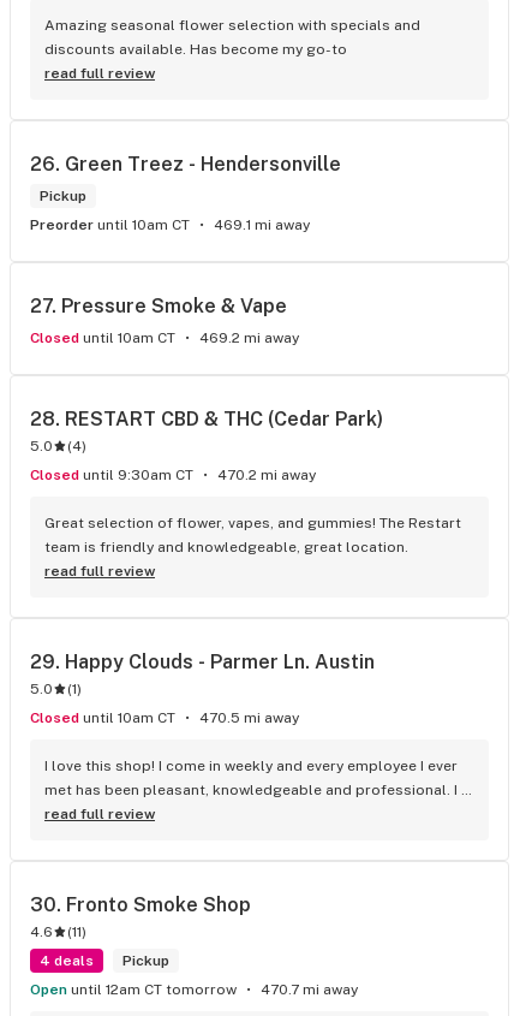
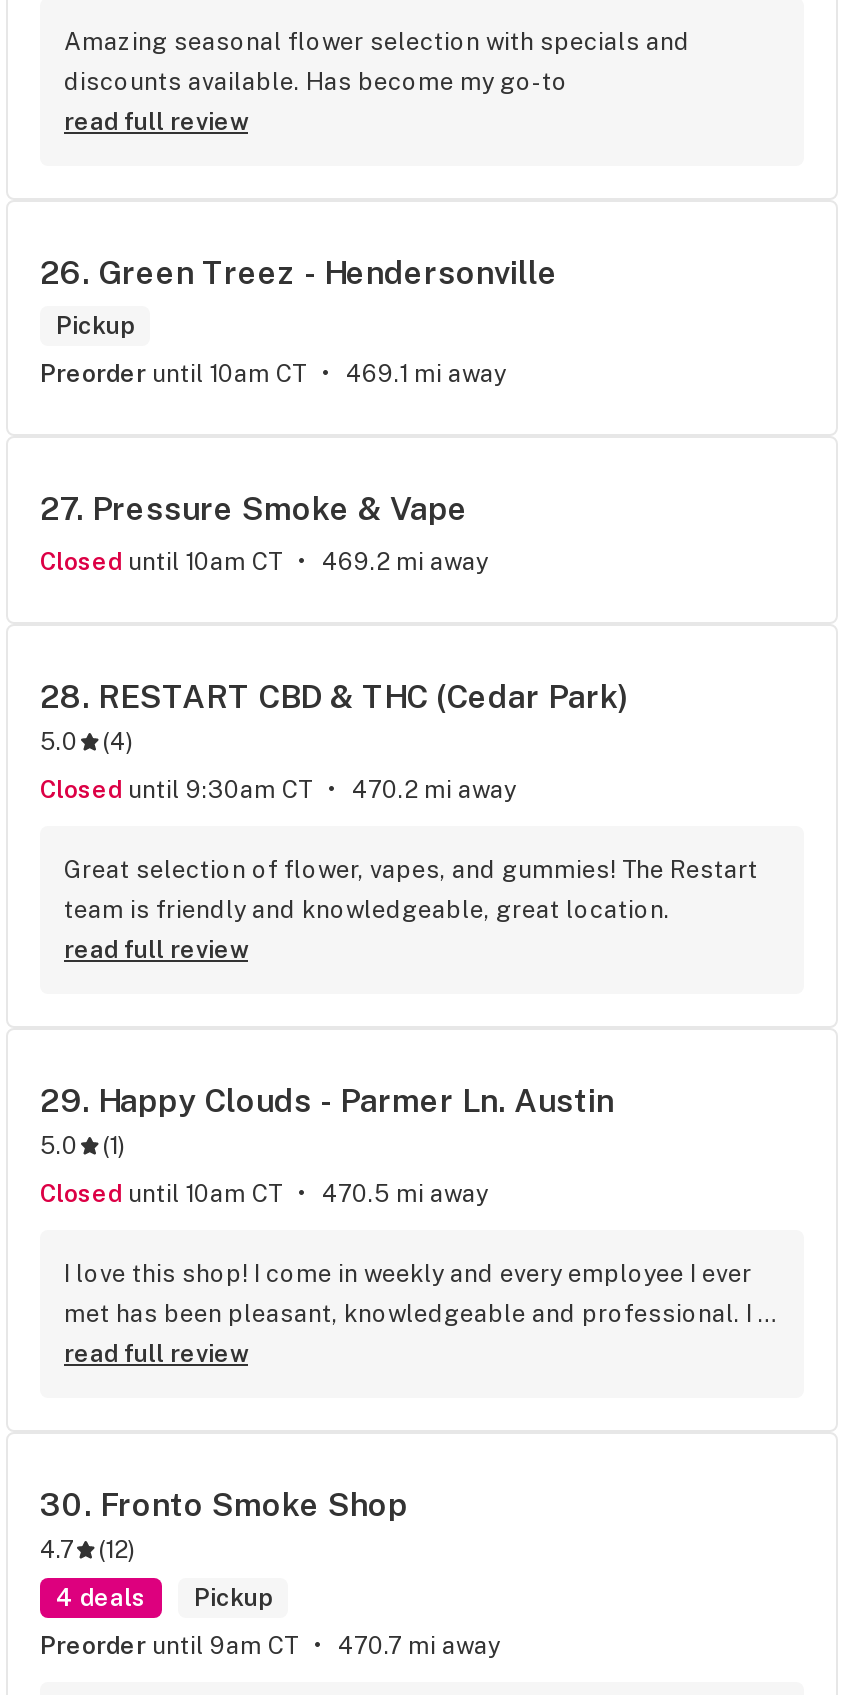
[30,923,53,940] 4.6 -> [40,1536,74,1564] 4.7
[67,923,86,940] (11) -> [98,1536,136,1564] (12)
[41,981,237,998] Open until 12am CT tomorrow -> [56,1632,298,1660] Preorder until 9am CT

